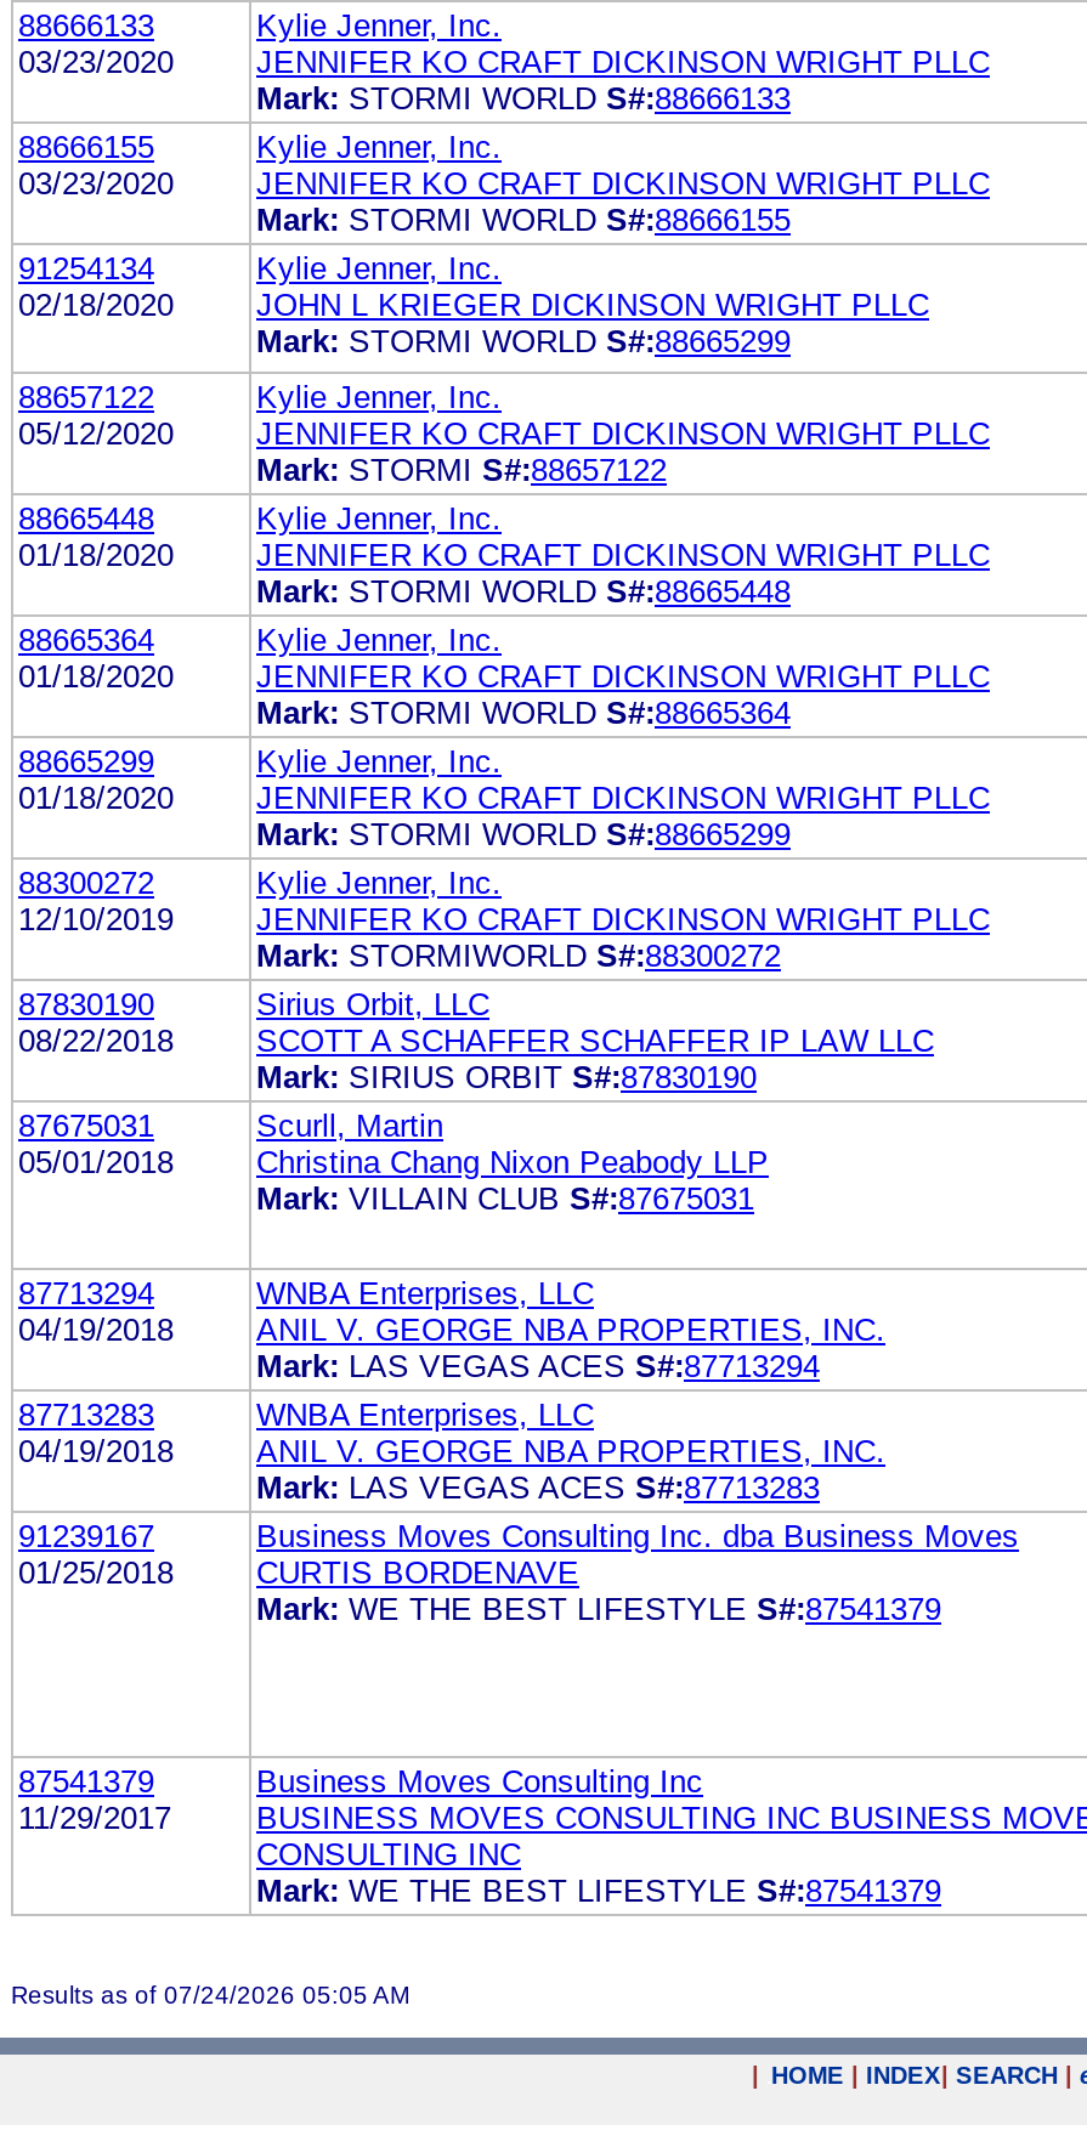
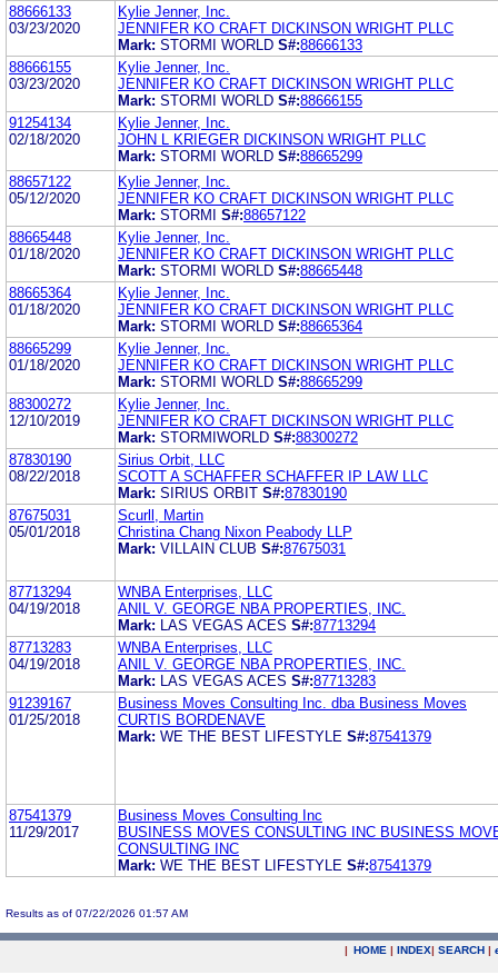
[11,1982,409,2008] Results as of 07/24/2026 05:05 AM -> [6,907,188,919] Results as of 07/22/2026 01:57 AM

